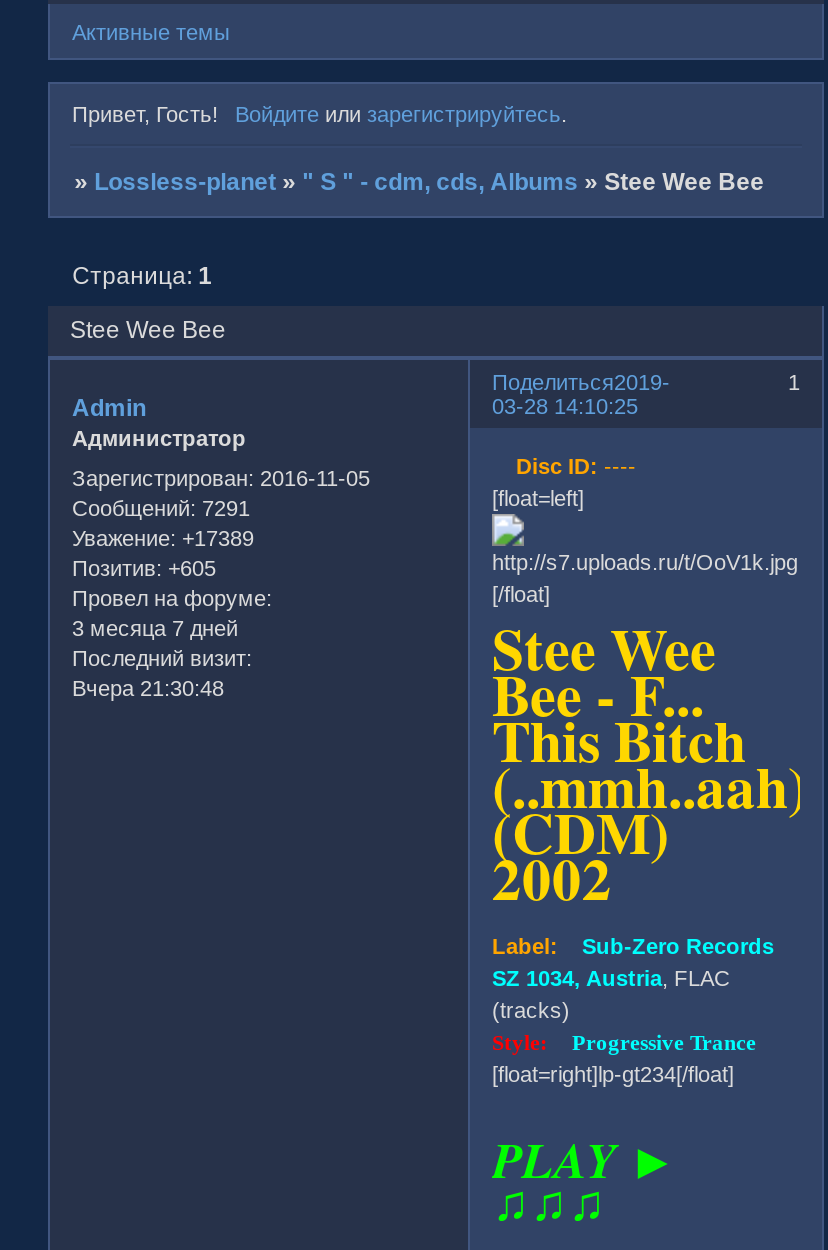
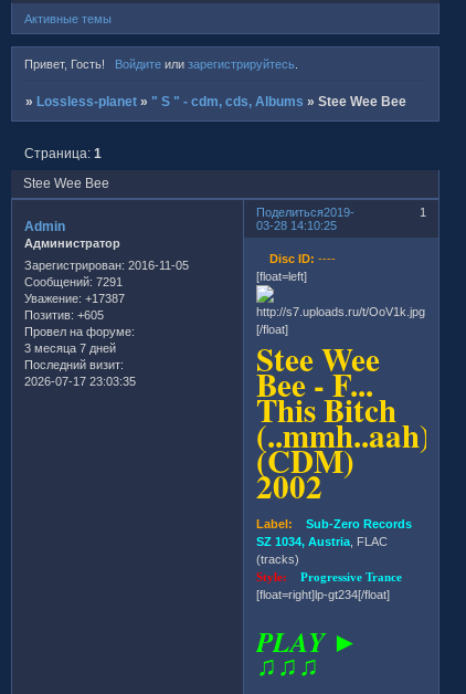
[72,526,254,550] Уважение: +17389 -> [24,292,125,305] Уважение: +17387
[72,676,224,700] Вчера 21:30:48 -> [24,374,136,388] 2026-07-17 23:03:35

